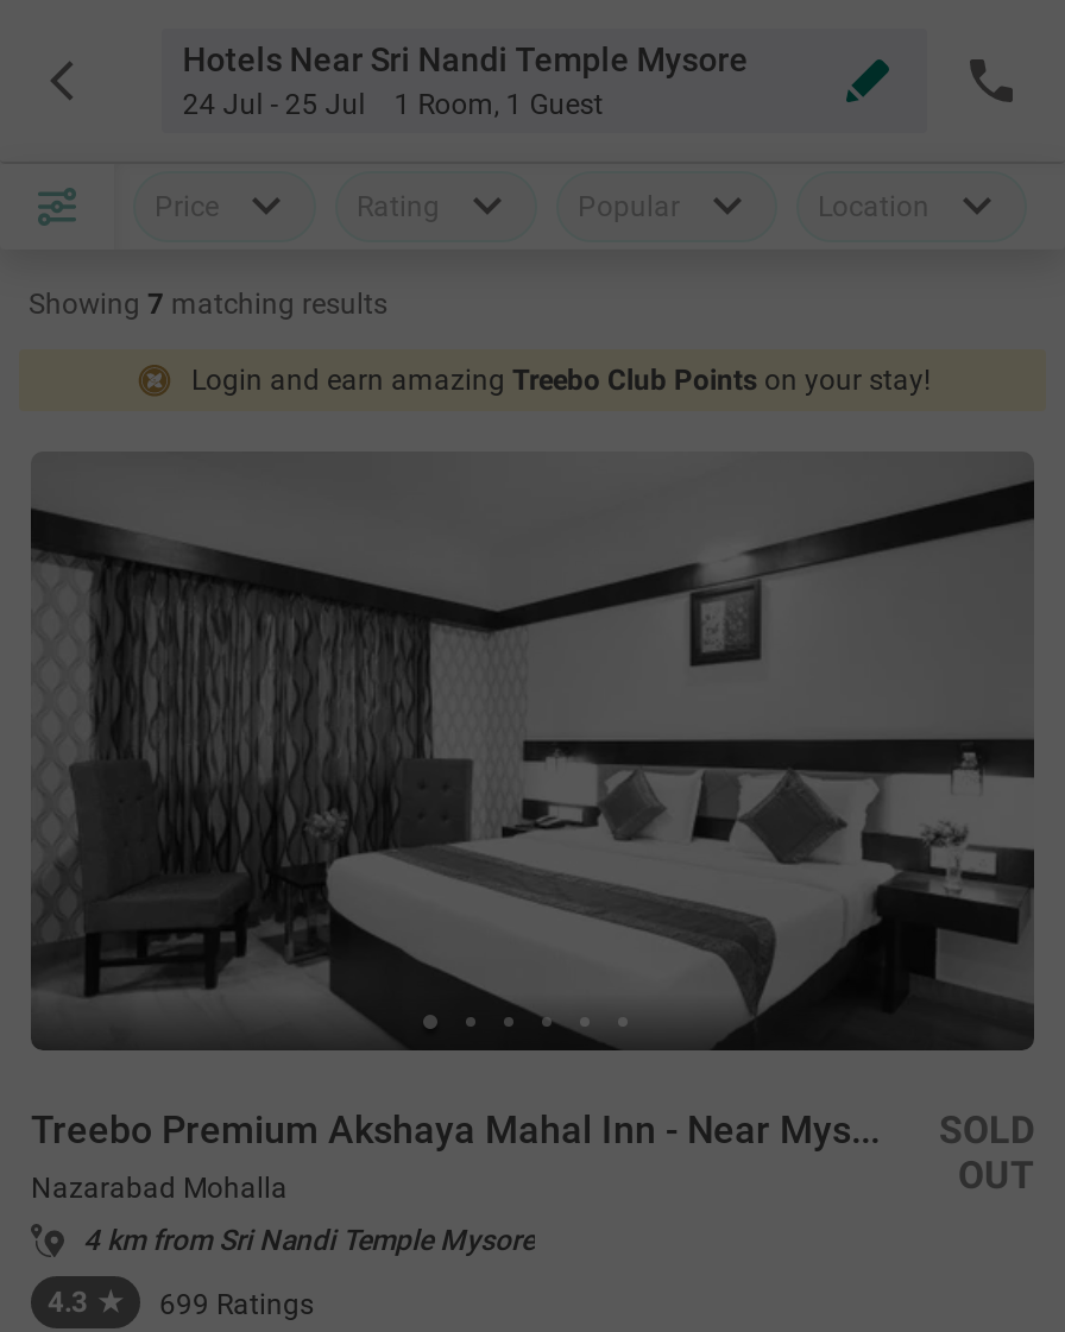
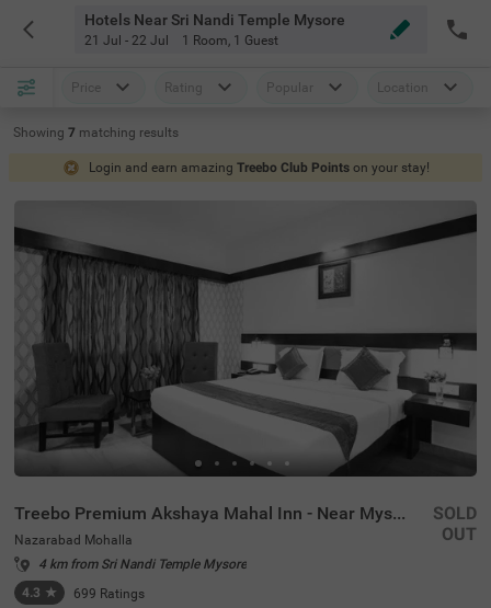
[183,88,603,121] 24 Jul - 25 Jul 1 Room, 1 Guest -> [84,33,278,48] 21 Jul - 22 Jul 1 Room, 1 Guest

